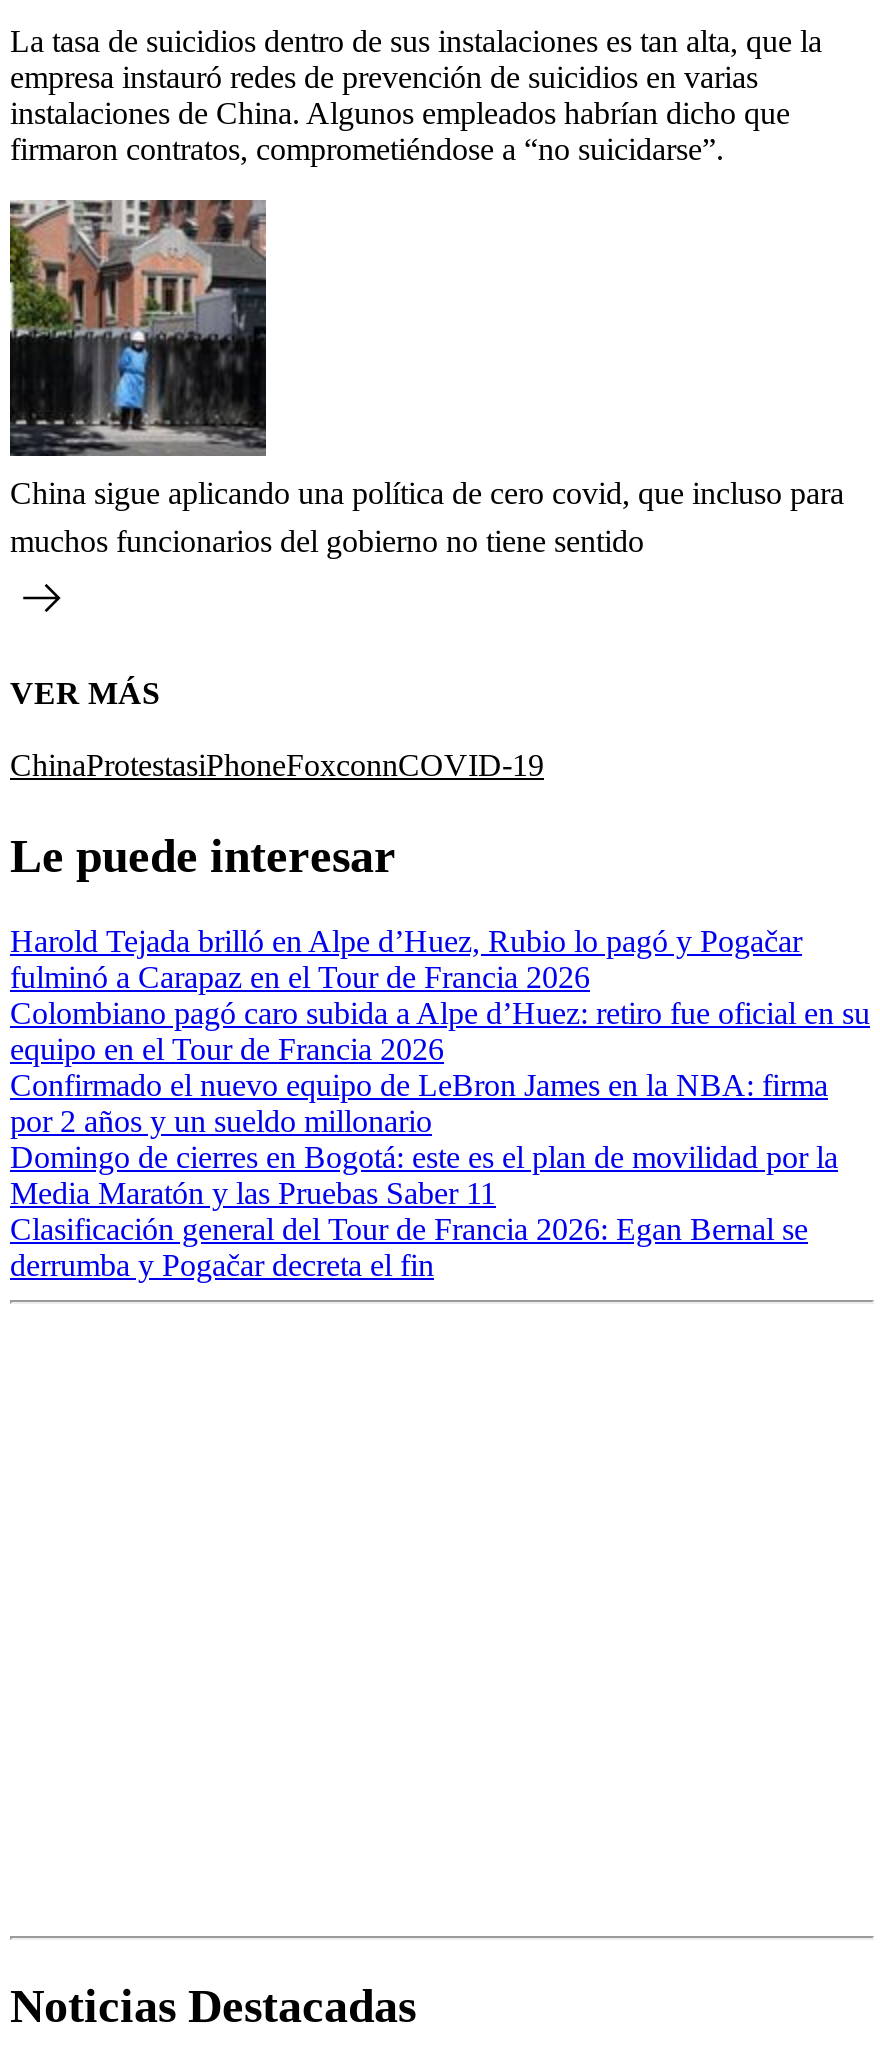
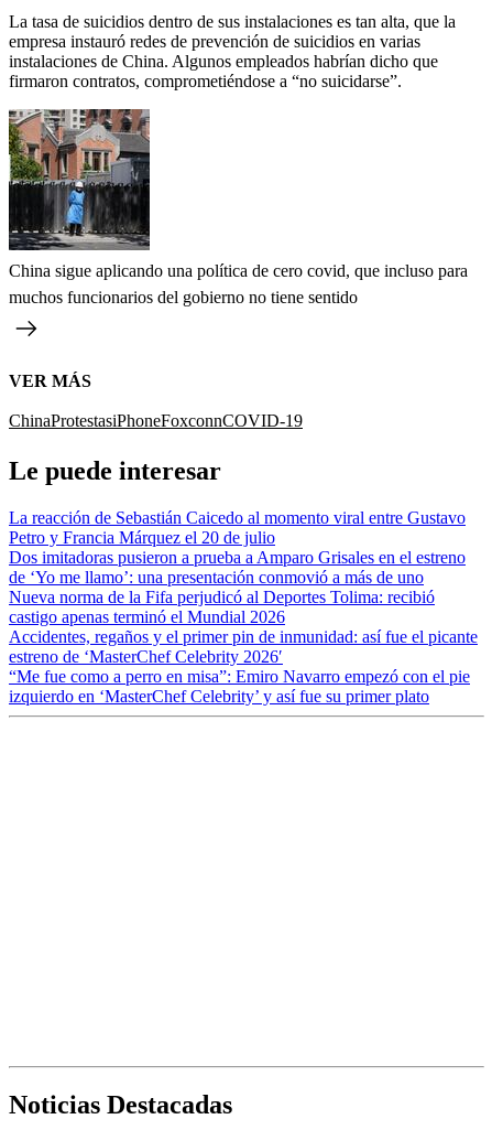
[10,923,870,1281] Harold Tejada brilló en Alpe d’Huez, Rubio lo pagó y Pogačar | fulminó a Carapaz en el Tour de Francia 2026 | Colombiano pagó caro subida a Alpe d’Huez: retiro fue oficial en su | equipo en el Tour de Francia 2026 | Confirmado el nuevo equipo de LeBron James en la NBA: firma | por 2 años y un sueldo millonario | Domingo de cierres en Bogotá: este es el plan de movilidad por la | Media Maratón y las Pruebas Saber 11 | Clasificación general del Tour de Francia 2026: Egan Bernal se | derrumba y Pogačar decreta el fin -> [9,508,478,705] La reacción de Sebastián Caicedo al momento viral entre Gustavo | Petro y Francia Márquez el 20 de julio | Dos imitadoras pusieron a prueba a Amparo Grisales en el estreno | de ‘Yo me llamo’: una presentación conmovió a más de uno | Nueva norma de la Fifa perjudicó al Deportes Tolima: recibió | castigo apenas terminó el Mundial 2026 | Accidentes, regaños y el primer pin de inmunidad: así fue el picante | estreno de ‘MasterChef Celebrity 2026′ | “Me fue como a perro en misa”: Emiro Navarro empezó con el pie | izquierdo en ‘MasterChef Celebrity’ y así fue su primer plato

